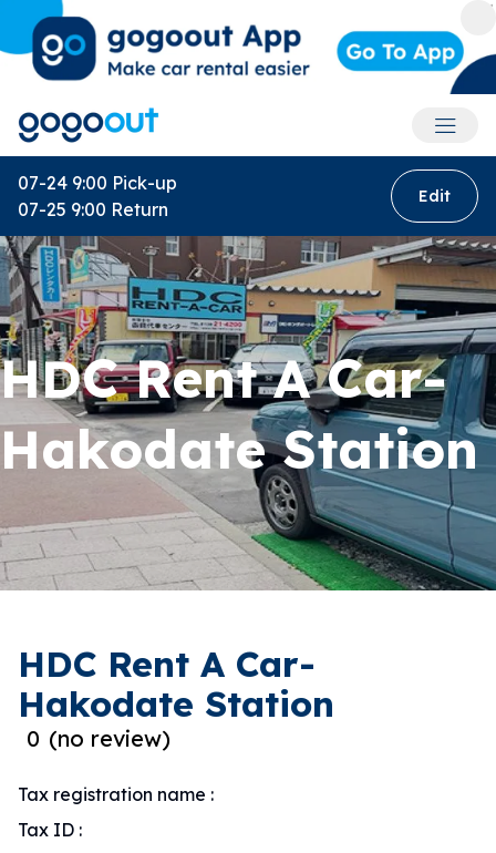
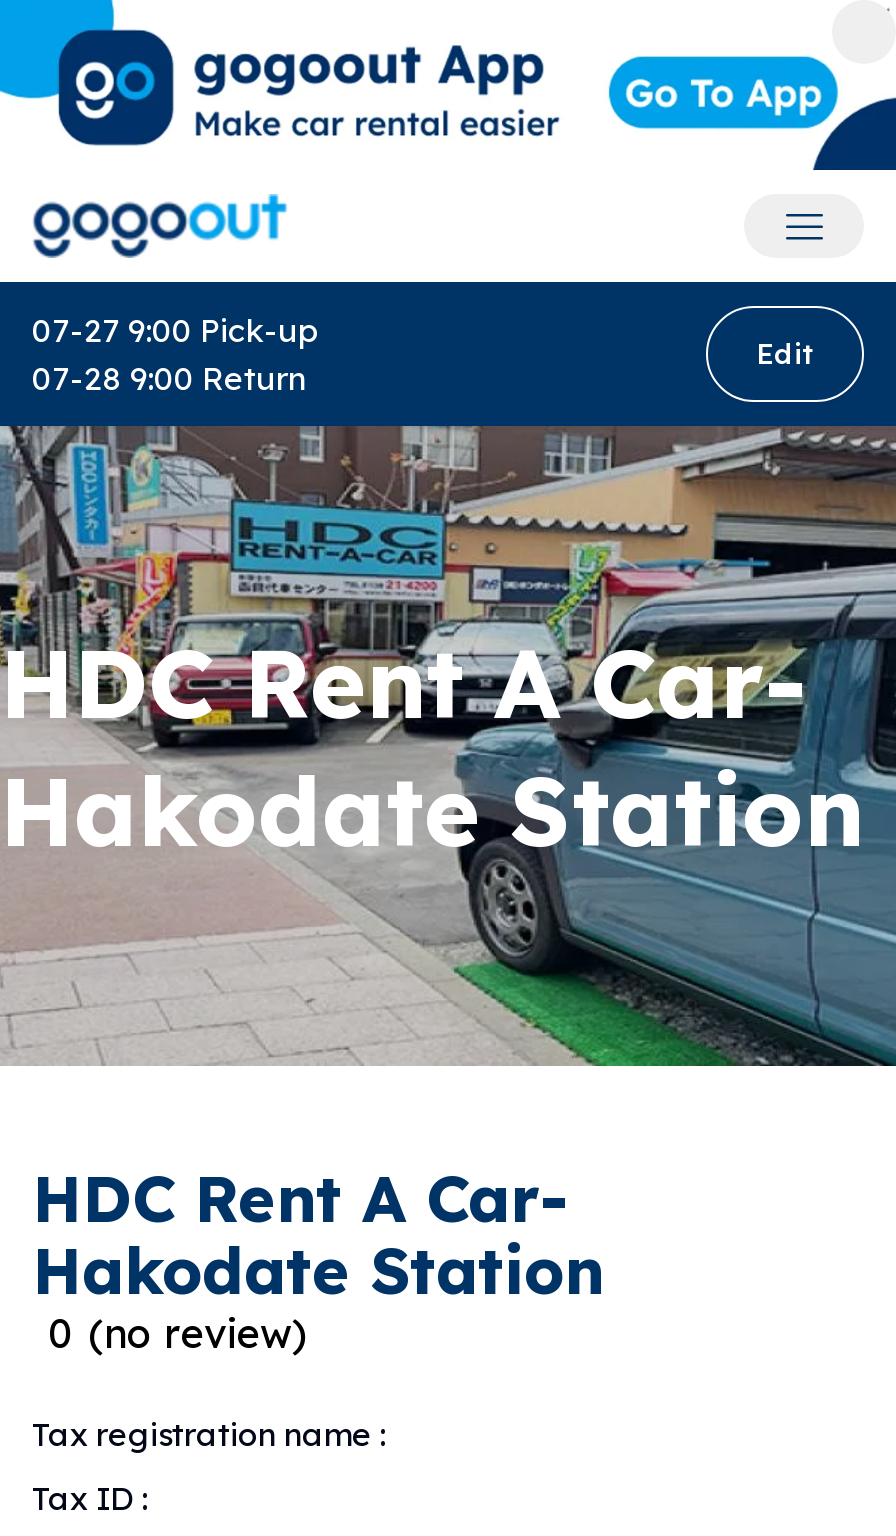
[18,171,177,193] 07-24 9:00 Pick-up -> [32,309,318,349] 07-27 9:00 Pick-up
[18,198,168,220] 07-25 9:00 Return -> [32,357,306,397] 07-28 9:00 Return

